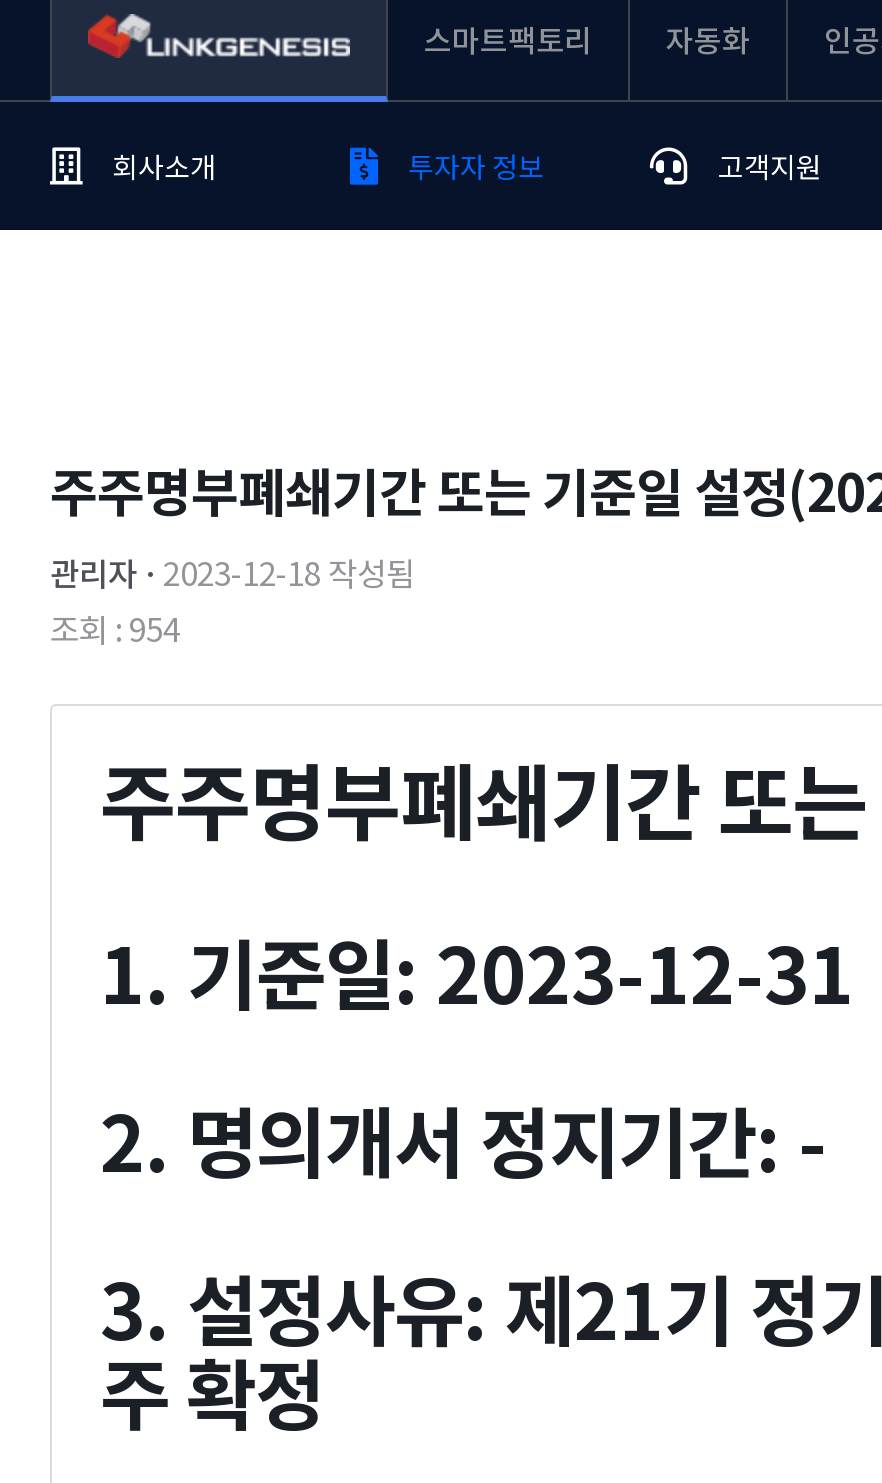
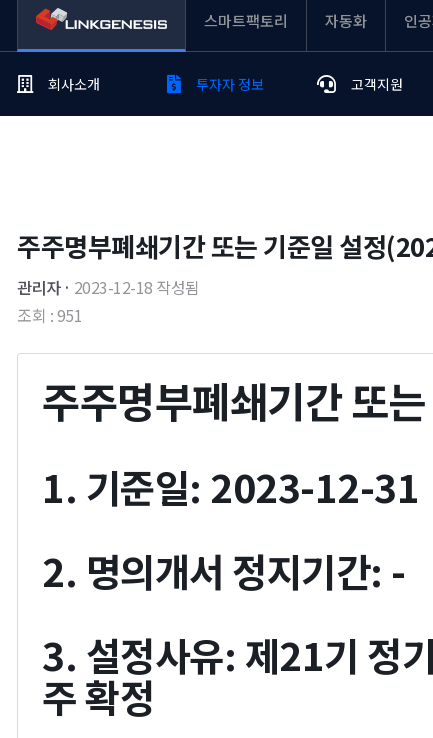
[50,604,180,652] 조회 : 954 -> [17,303,82,327] 조회 : 951

